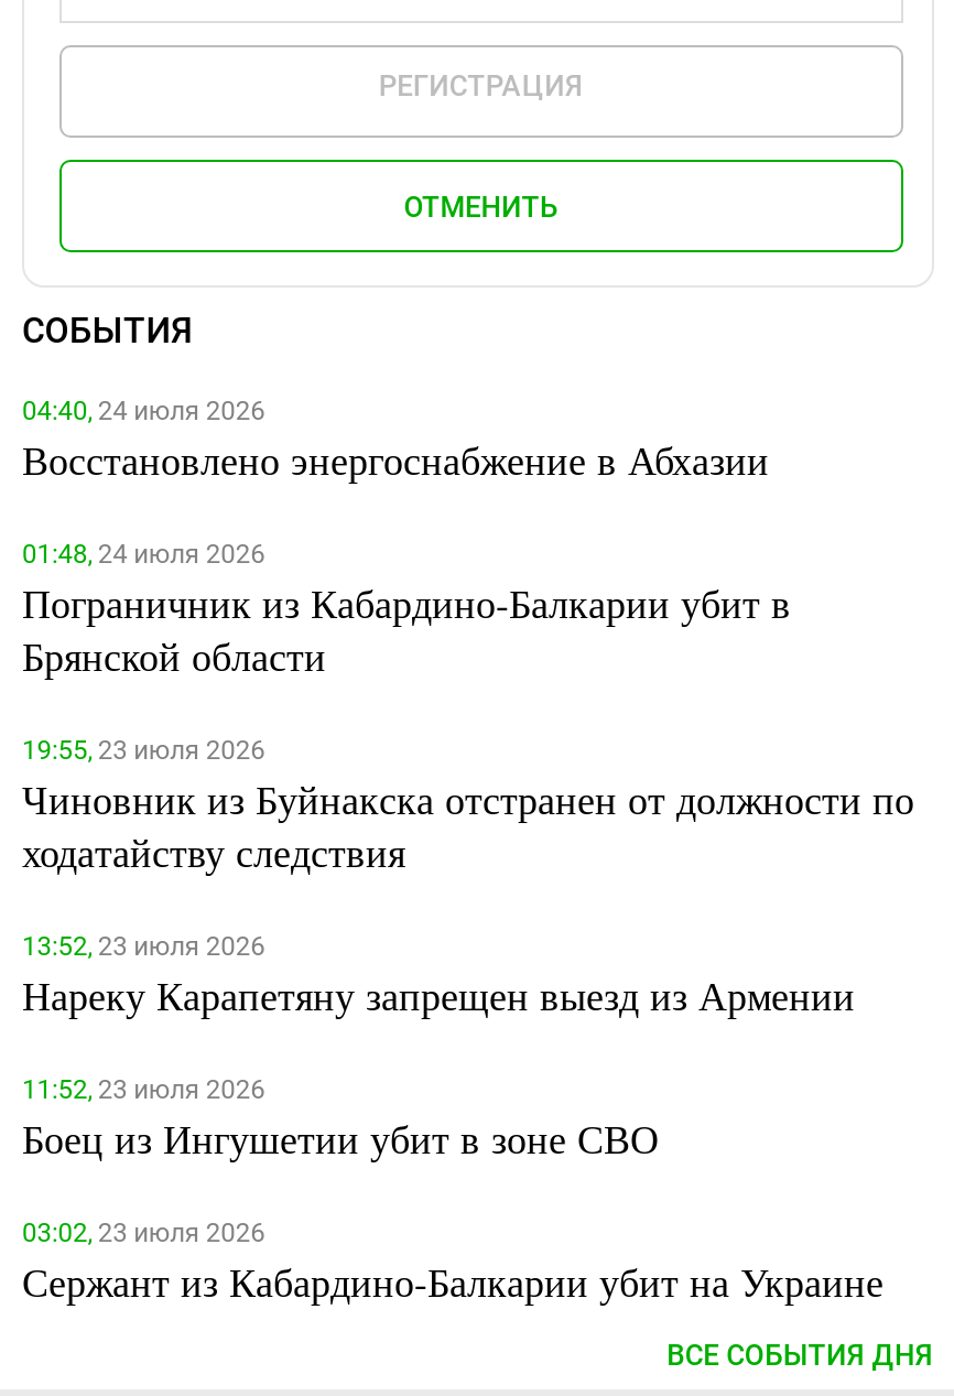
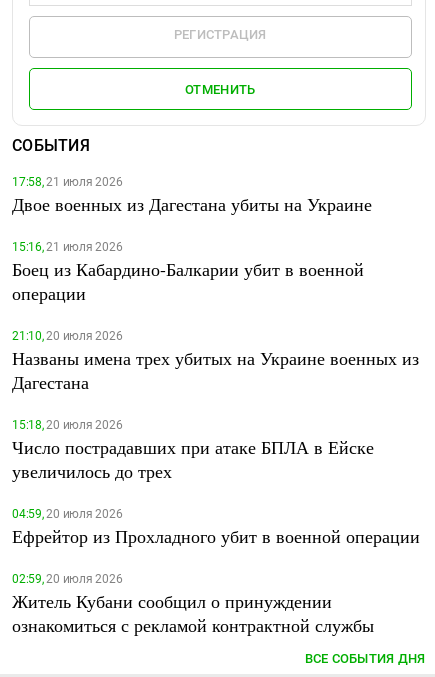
[22,396,769,486] 04:40, 24 июля 2026 | Восстановлено энергоснабжение в Абхазии -> [12,175,372,216] 17:58, 21 июля 2026 | Двое военных из Дагестана убиты на Украине
[22,539,791,682] 01:48, 24 июля 2026 | Пограничник из Кабардино-Балкарии убит в | Брянской области -> [12,240,364,305] 15:16, 21 июля 2026 | Боец из Кабардино-Балкарии убит в военной | операции
[22,735,914,878] 19:55, 23 июля 2026 | Чиновник из Буйнакска отстранен от должности по | ходатайству следствия -> [12,329,419,394] 21:10, 20 июля 2026 | Названы имена трех убитых на Украине военных из | Дагестана
[22,931,855,1022] 13:52, 23 июля 2026 | Нареку Карапетяну запрещен выезд из Армении -> [12,418,374,483] 15:18, 20 июля 2026 | Число пострадавших при атаке БПЛА в Ейске | увеличилось до трех
[22,1074,659,1165] 11:52, 23 июля 2026 | Боец из Ингушетии убит в зоне СВО -> [12,507,420,548] 04:59, 20 июля 2026 | Ефрейтор из Прохладного убит в военной операции
[22,1218,883,1308] 03:02, 23 июля 2026 | Сержант из Кабардино-Балкарии убит на Украине -> [12,572,374,637] 02:59, 20 июля 2026 | Житель Кубани сообщил о принуждении | ознакомиться с рекламой контрактной службы

